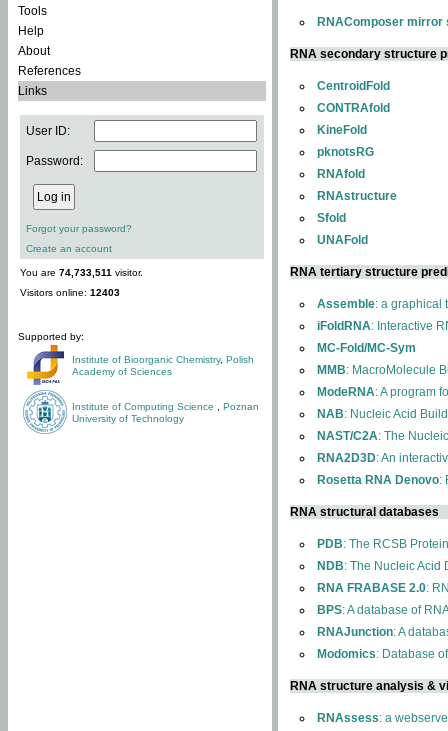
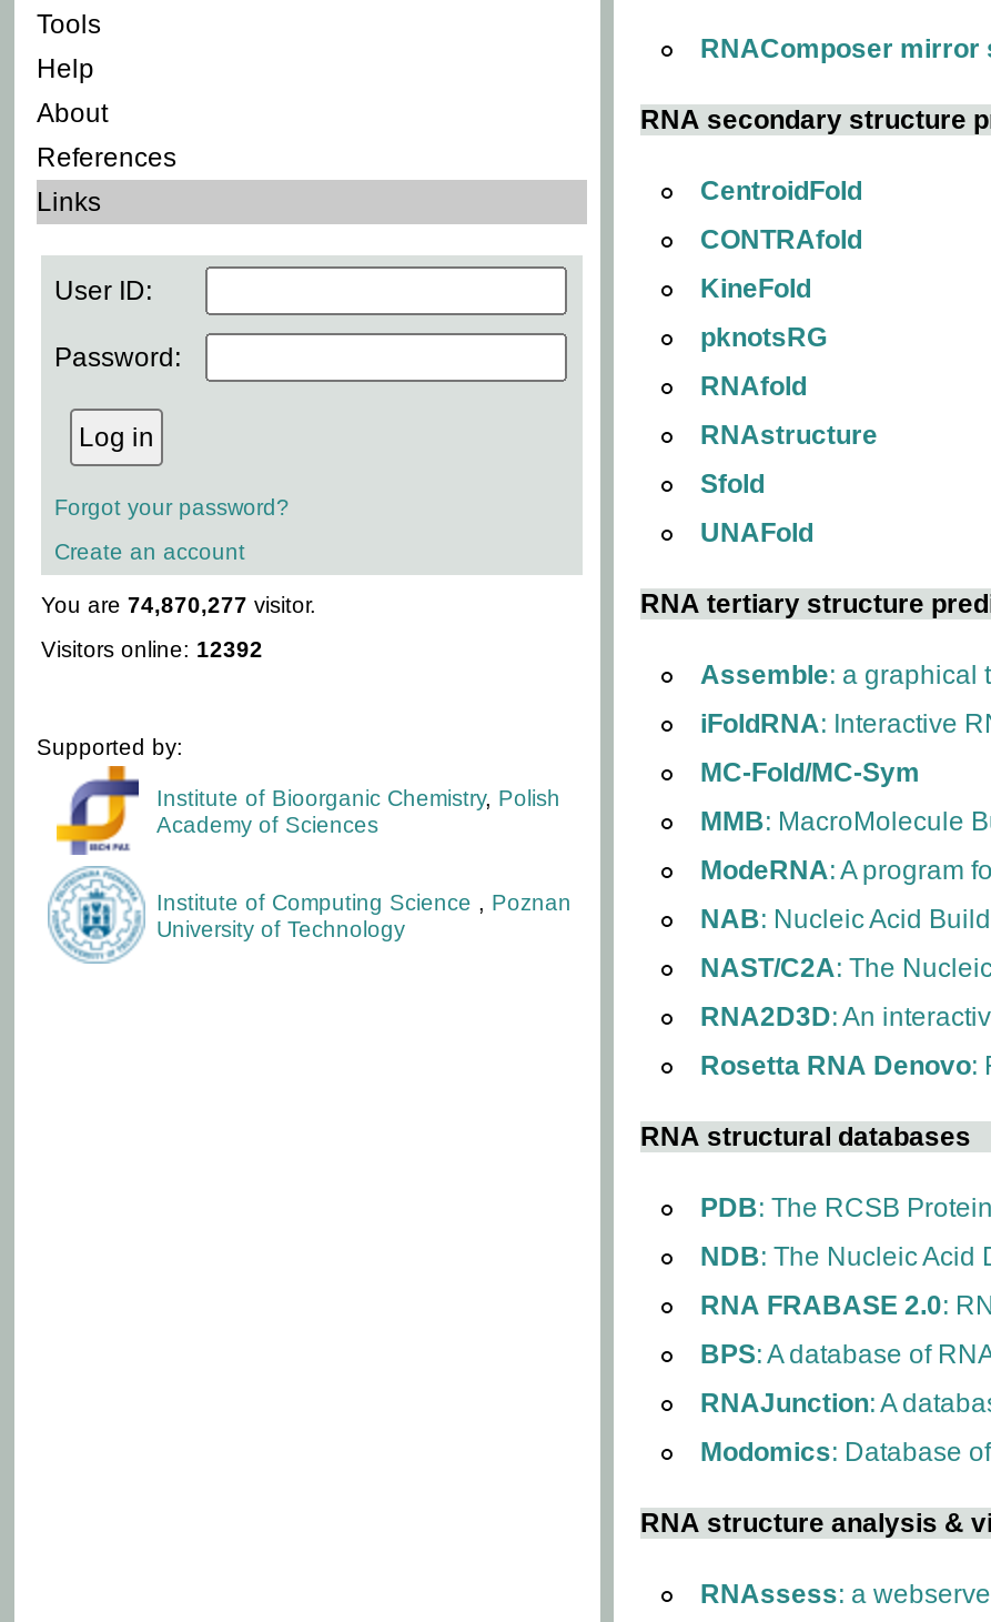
[20,267,143,278] You are 74,733,511 visitor. -> [41,593,316,617] You are 74,870,277 visitor.
[20,287,120,298] Visitors online: 12403 -> [41,637,263,662] Visitors online: 12392

